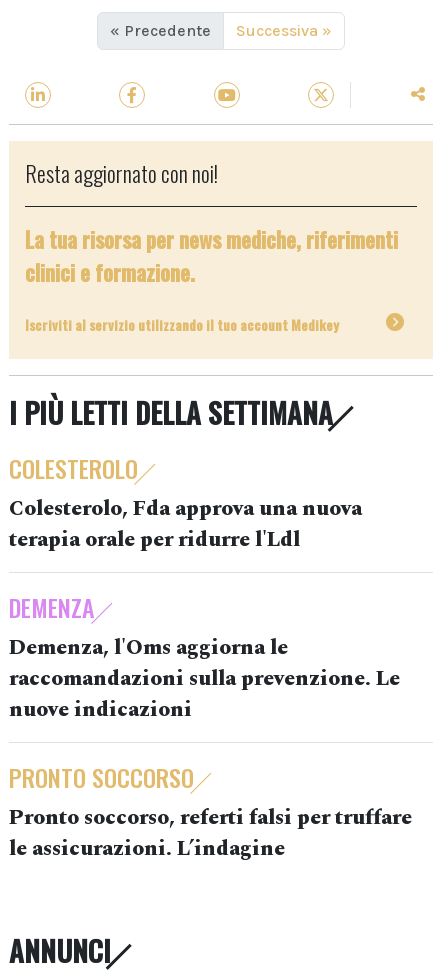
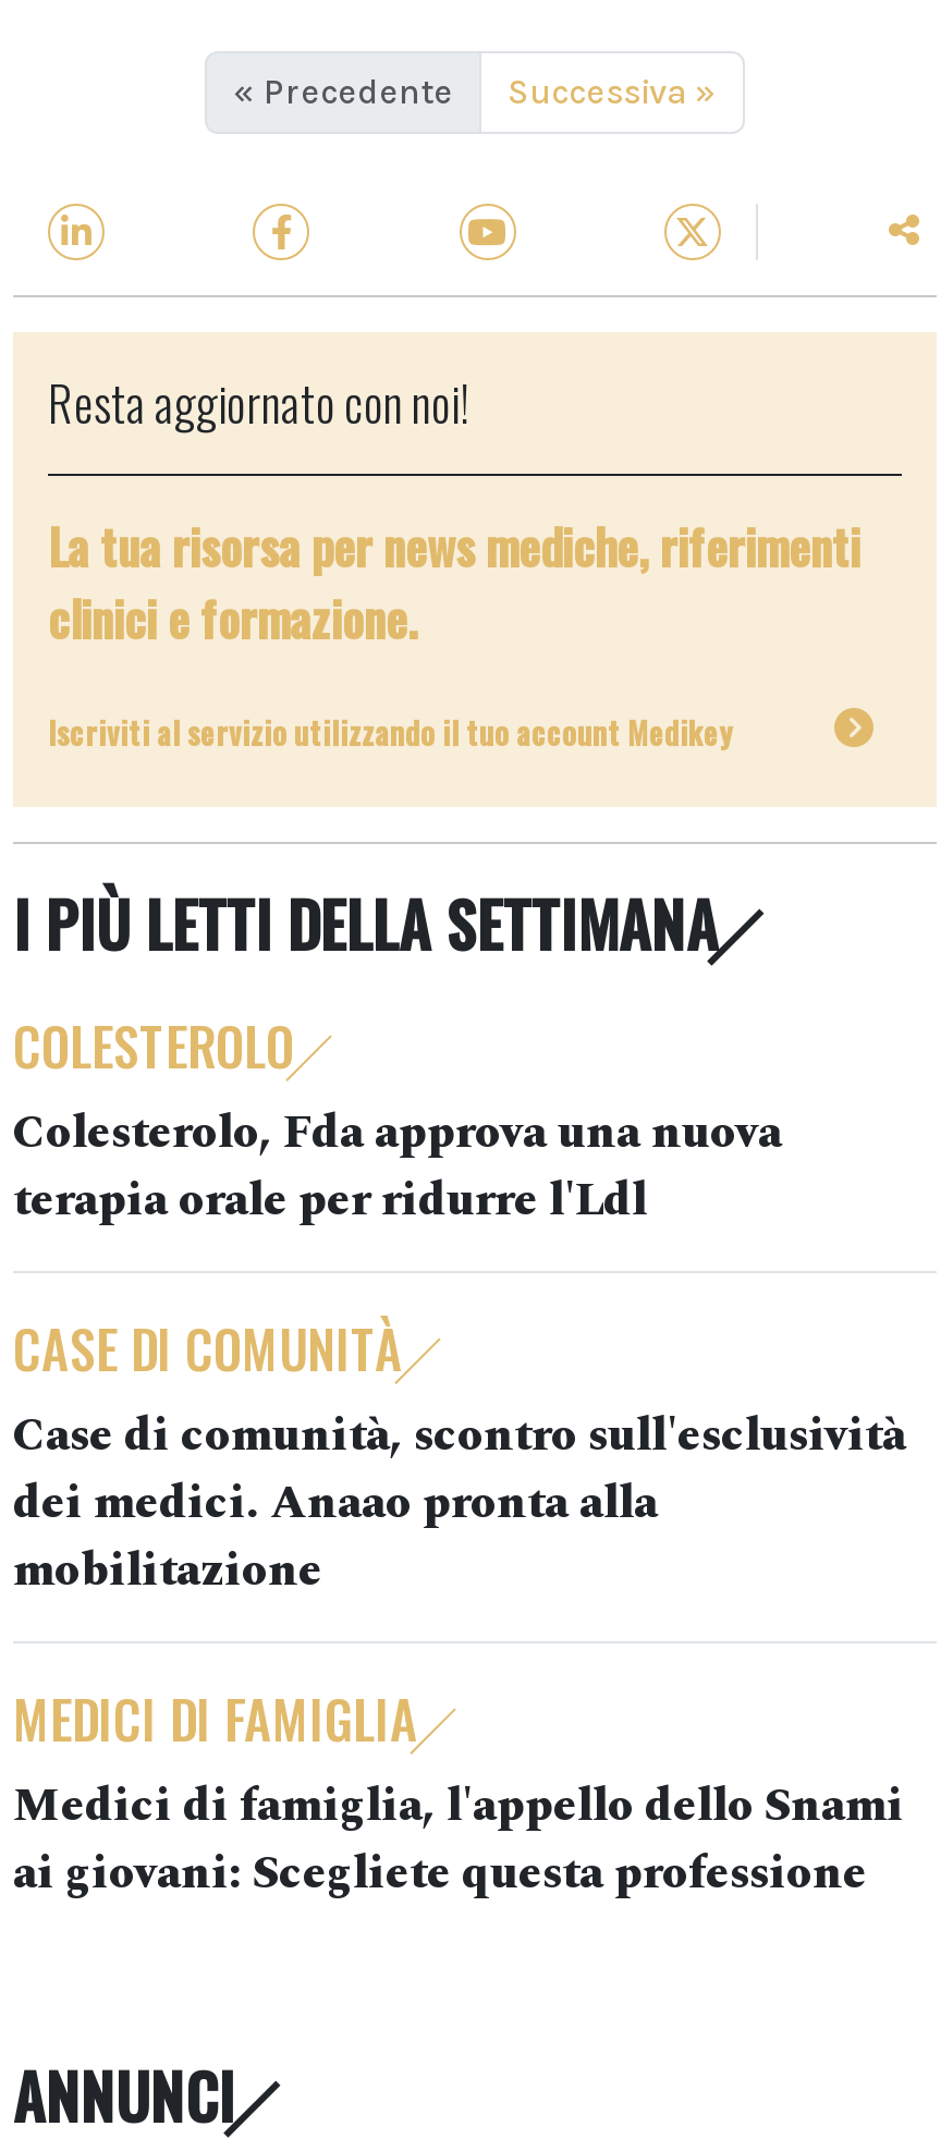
[9,589,400,726] DEMENZA | Demenza, l'Oms aggiorna le | raccomandazioni sulla prevenzione. Le | nuove indicazioni -> [13,1308,906,1606] CASE DI COMUNITÀ | Case di comunità, scontro sull'esclusività | dei medici. Anaao pronta alla | mobilitazione
[9,759,412,865] PRONTO SOCCORSO | Pronto soccorso, referti falsi per truffare | le assicurazioni. L’indagine -> [13,1678,904,1909] MEDICI DI FAMIGLIA | Medici di famiglia, l'appello dello Snami | ai giovani: Scegliete questa professione

